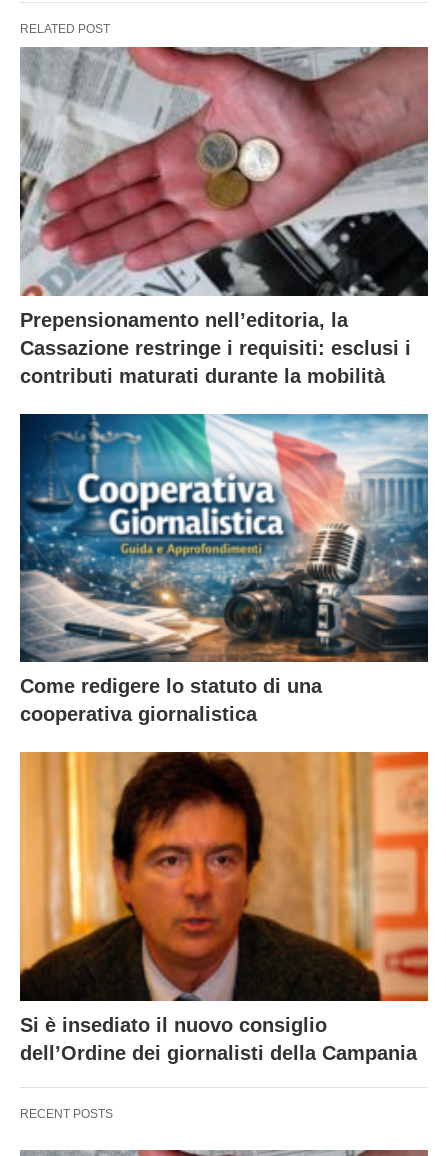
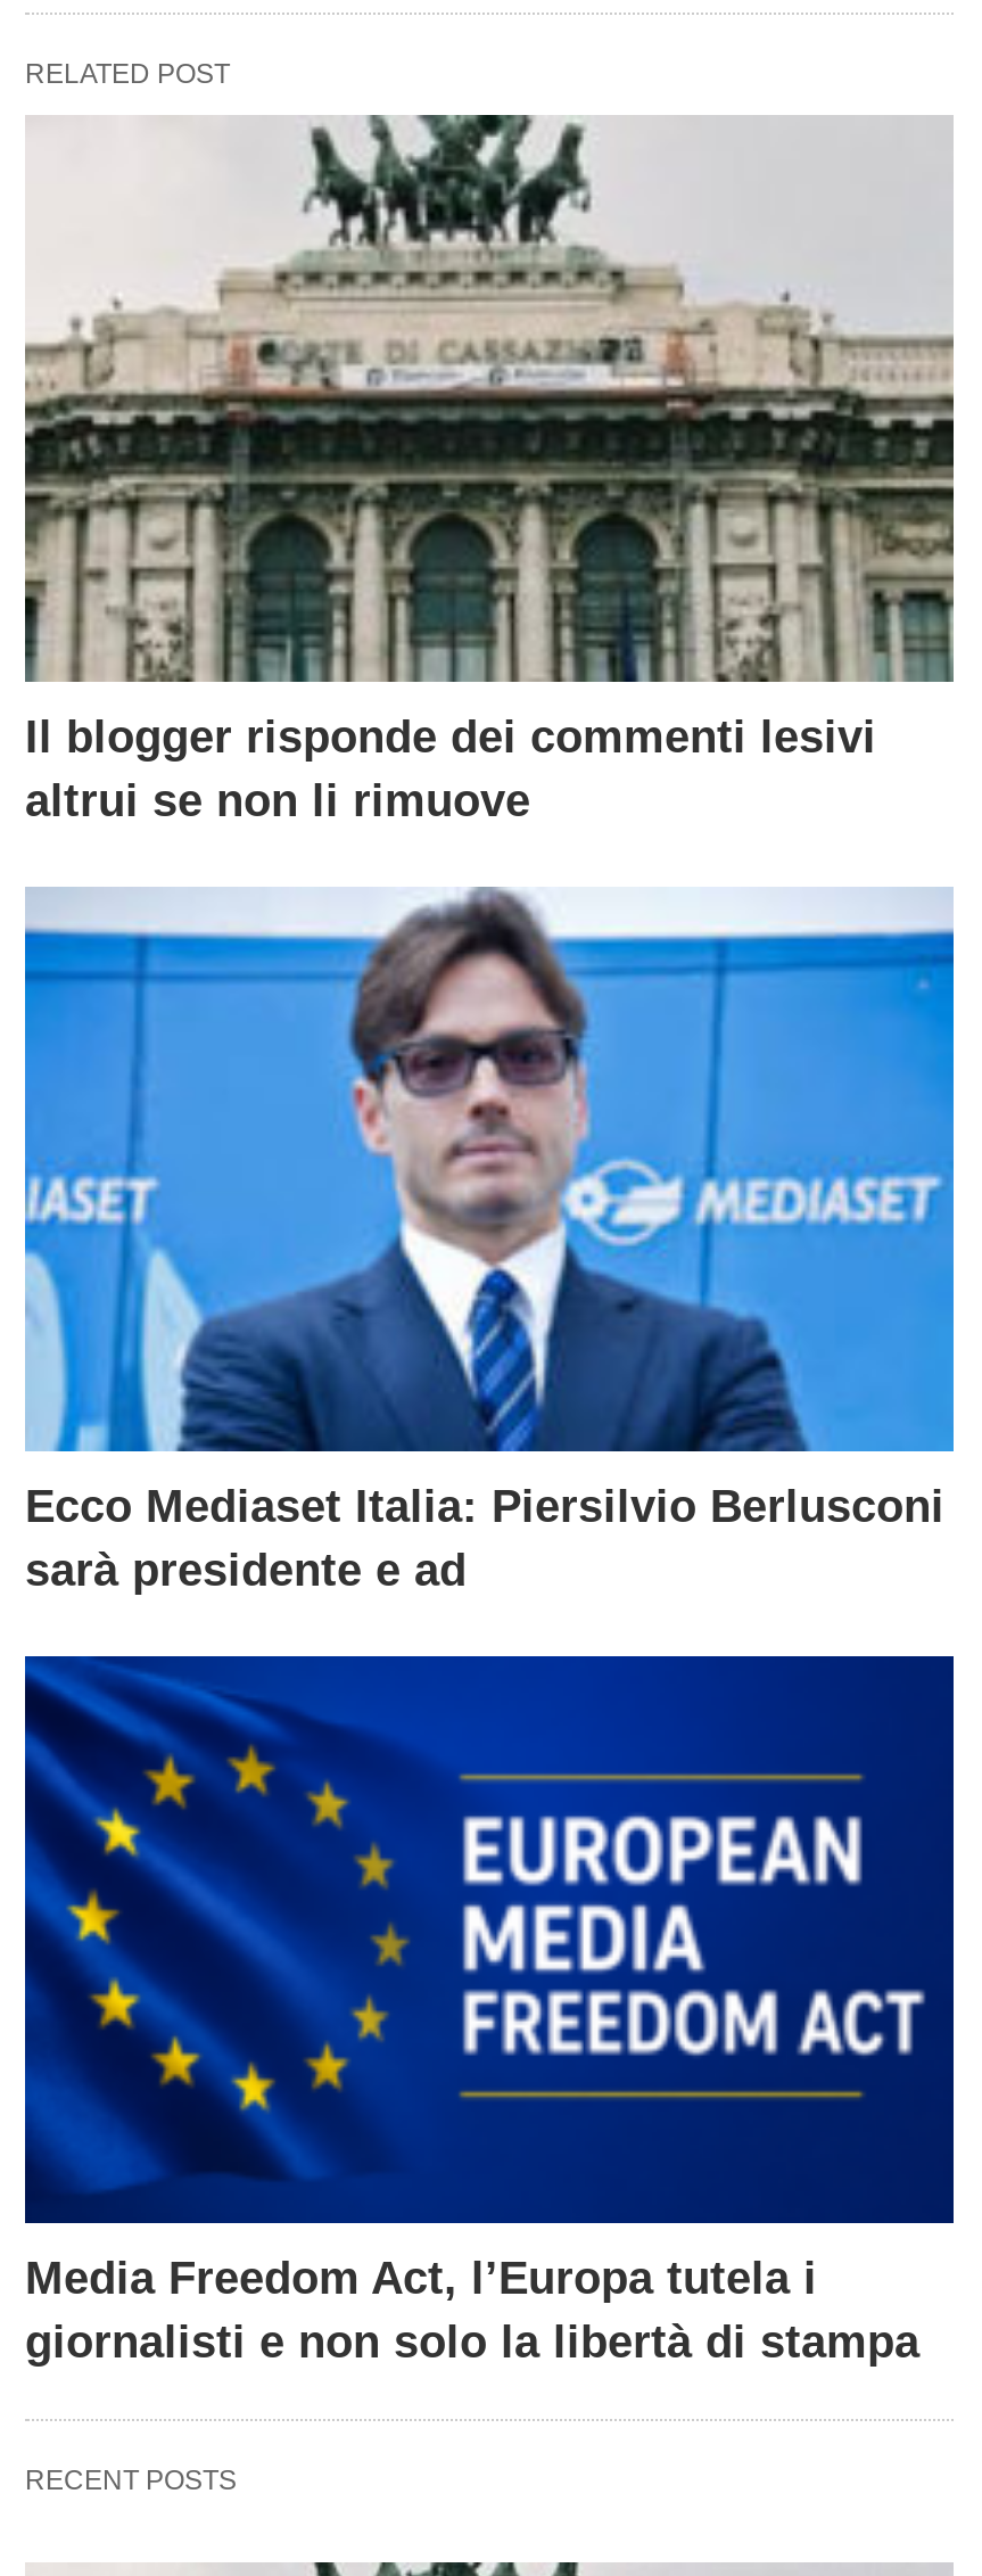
[20,46,428,386] [image] | Prepensionamento nell’editoria, la | Cassazione restringe i requisiti: esclusi i | contributi maturati durante la mobilità -> [23,115,954,824] [image] | Il blogger risponde dei commenti lesivi | altrui se non li rimuove
[19,413,429,725] [image] | Come redigere lo statuto di una | cooperativa giornalistica -> [23,889,956,1595] [image] | Ecco Mediaset Italia: Piersilvio Berlusconi | sarà presidente e ad
[19,751,429,1063] [image] | Si è insediato il nuovo consiglio | dell’Ordine dei giornalisti della Campania -> [23,1654,956,2365] [image] | Media Freedom Act, l’Europa tutela i | giornalisti e non solo la libertà di stampa

